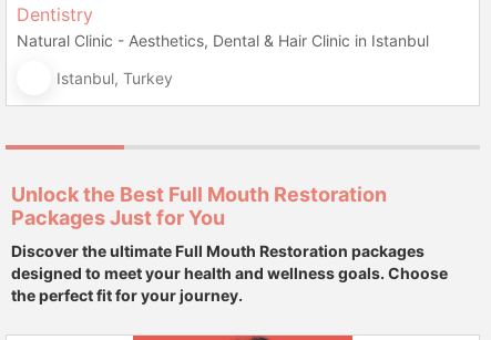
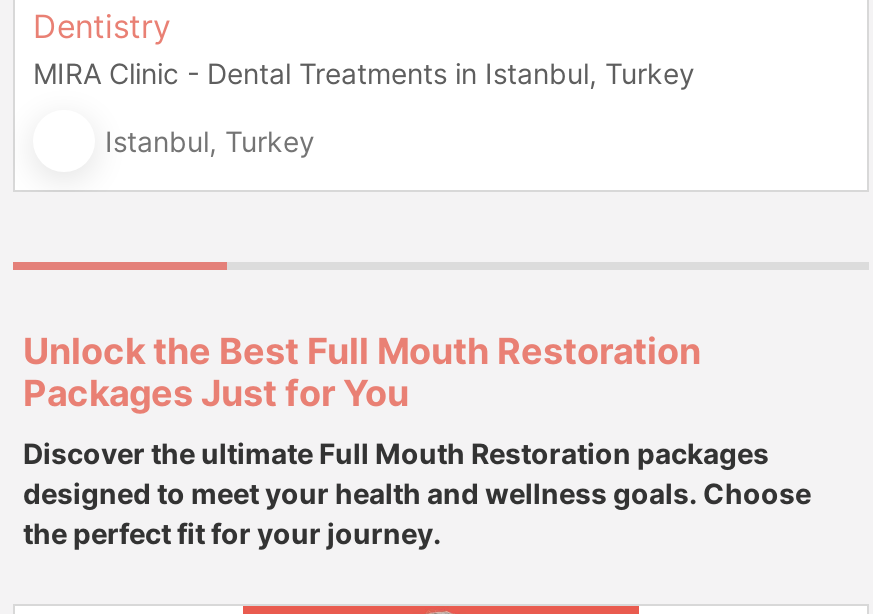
[17,31,429,50] Natural Clinic - Aesthetics, Dental & Hair Clinic in Istanbul -> [33,56,695,90] MIRA Clinic - Dental Treatments in Istanbul, Turkey

